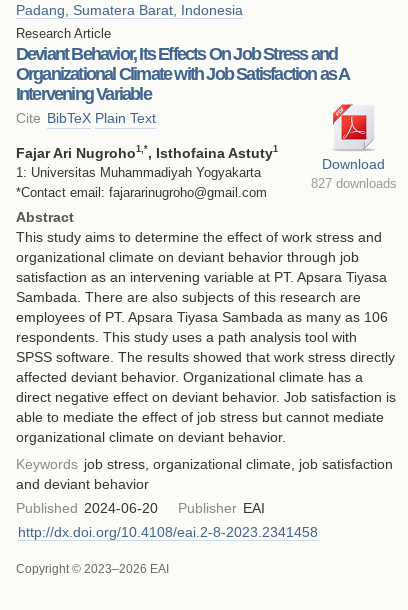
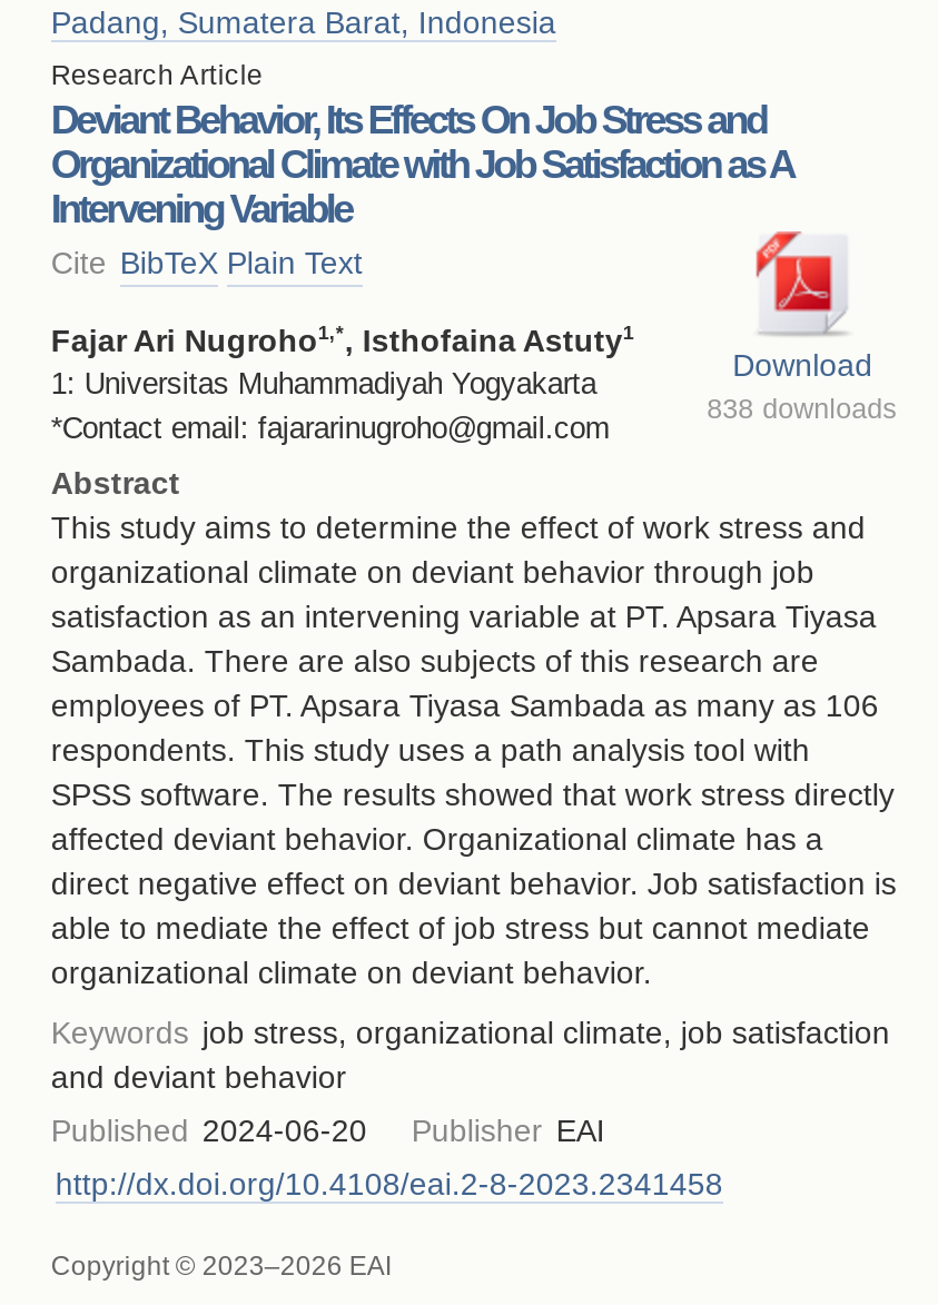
[311,177,397,191] 827 downloads -> [707,393,898,424] 838 downloads

